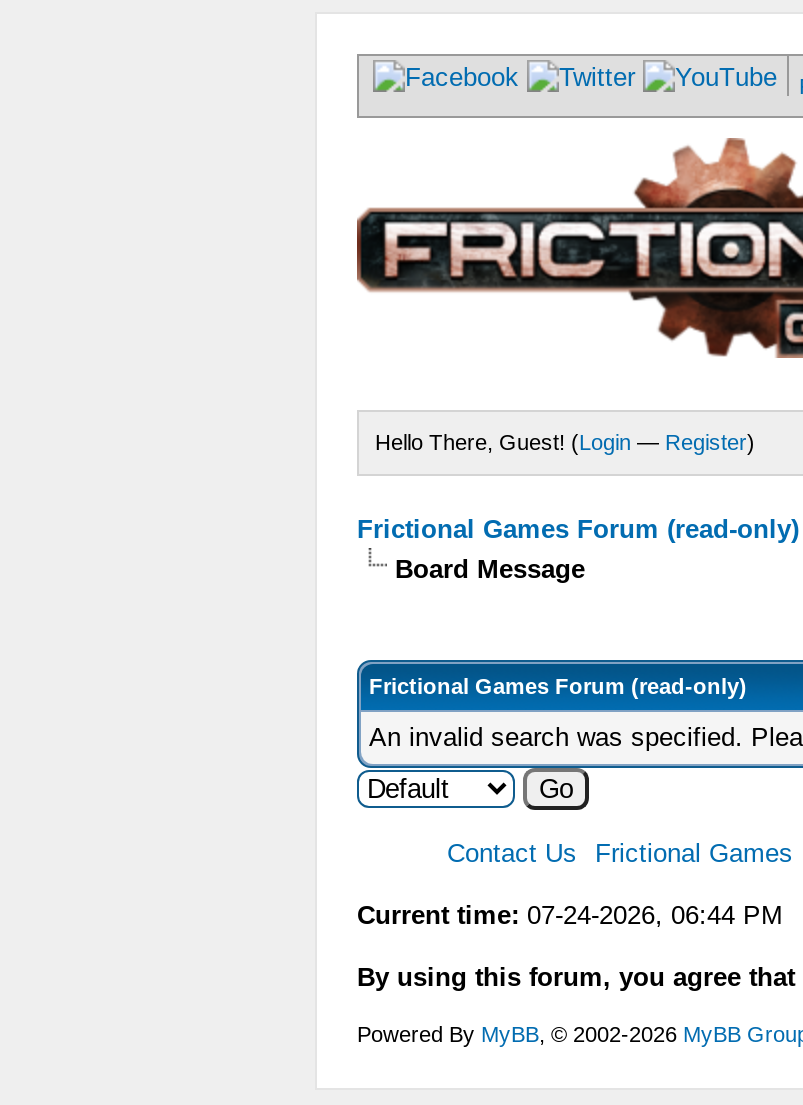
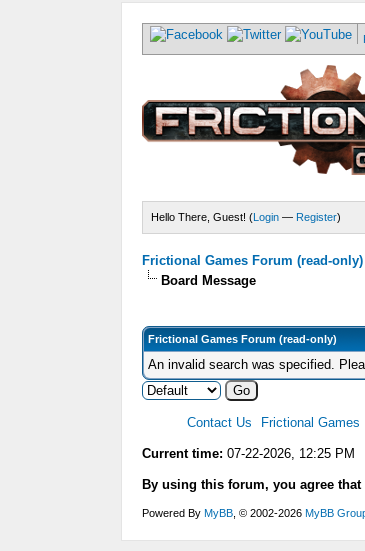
[357,900,783,930] Current time: 07-24-2026, 06:44 PM -> [142,446,355,461] Current time: 07-22-2026, 12:25 PM

